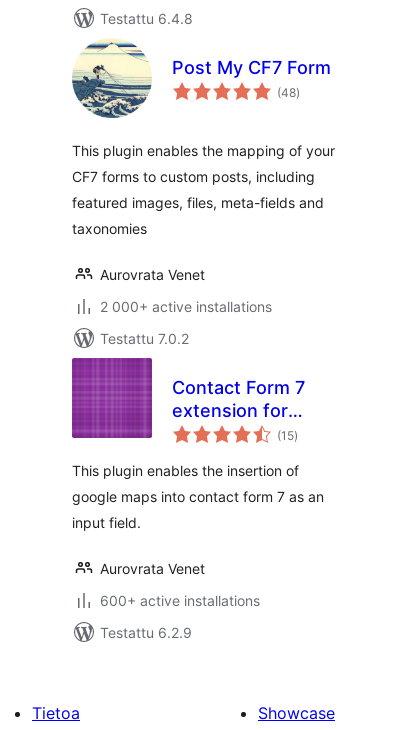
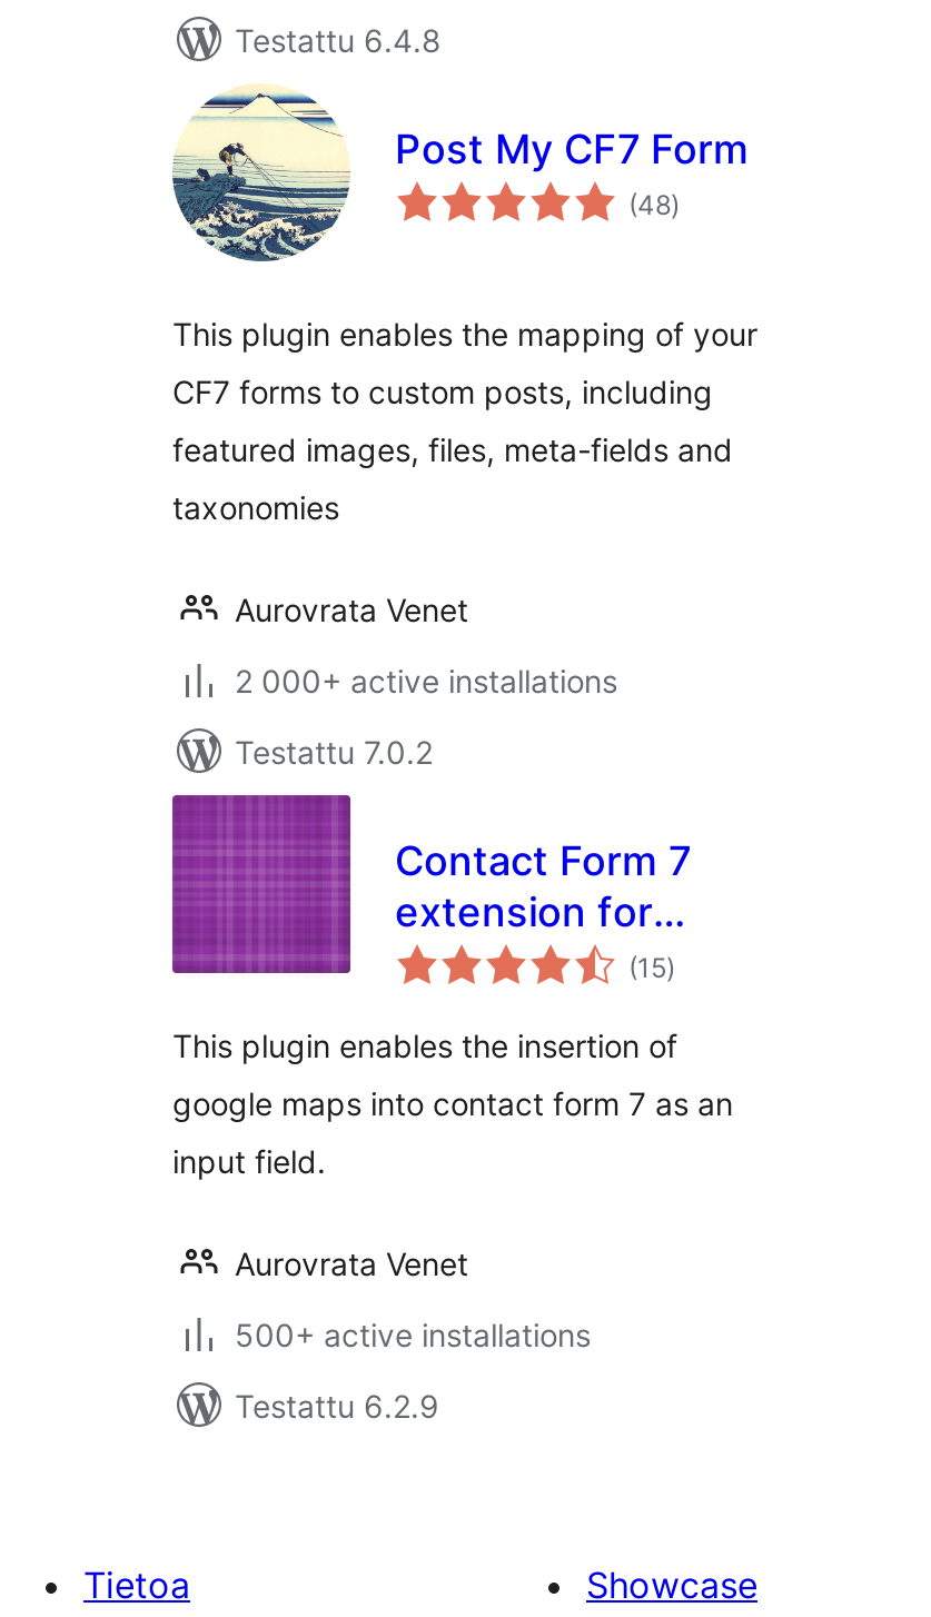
[100,592,260,609] 600+ active installations -> [235,1316,591,1353] 500+ active installations

